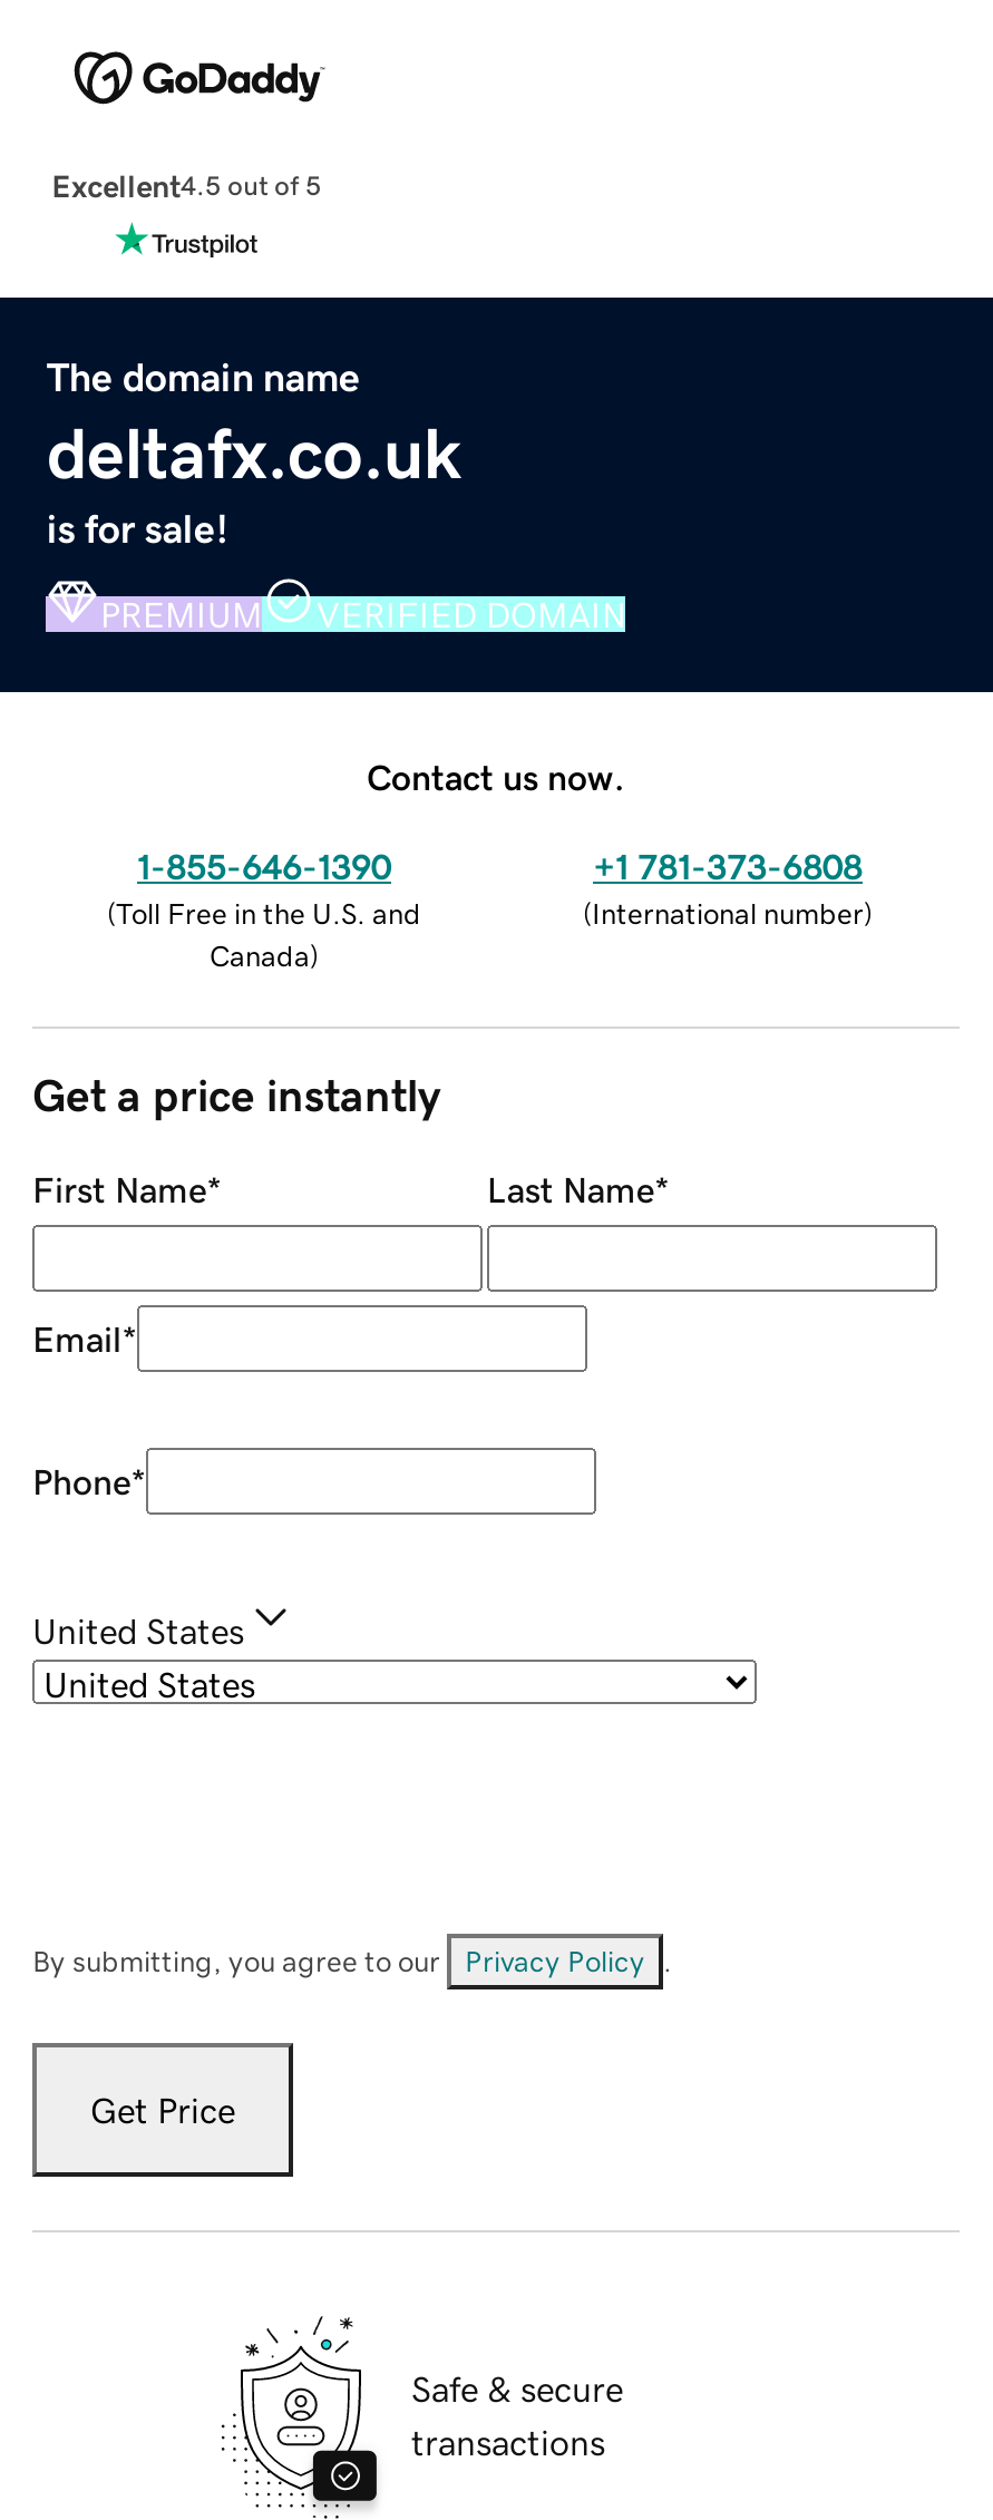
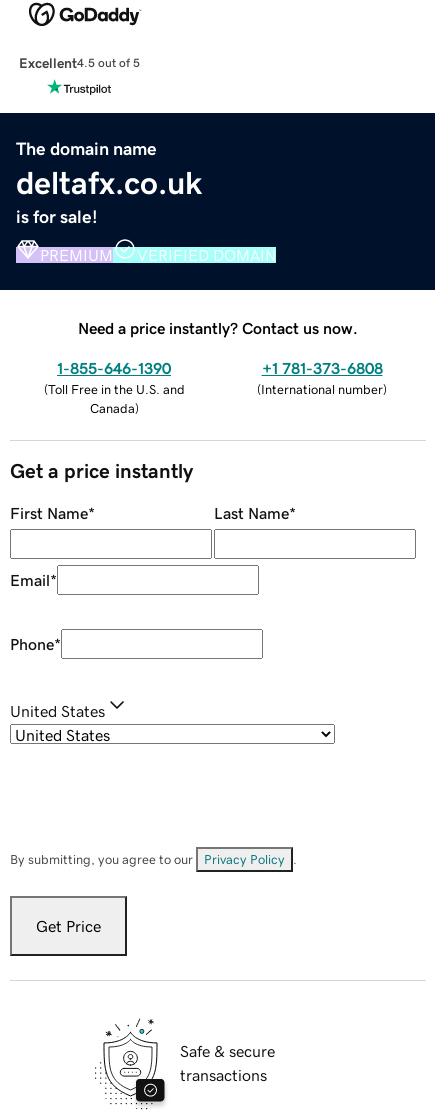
[367,758,625,794] Contact us now. -> [78,320,358,336] Need a price instantly? Contact us now.

